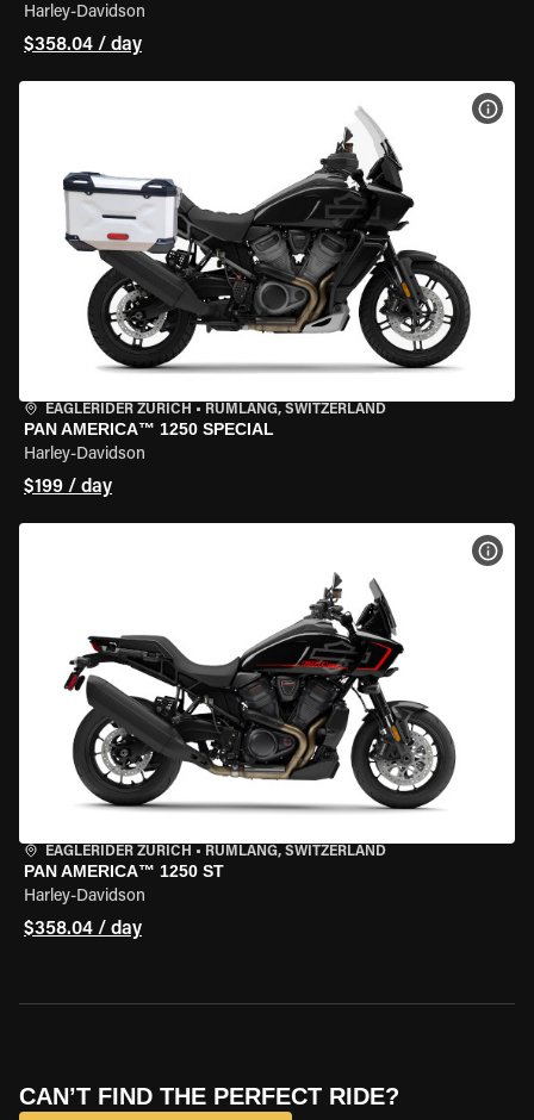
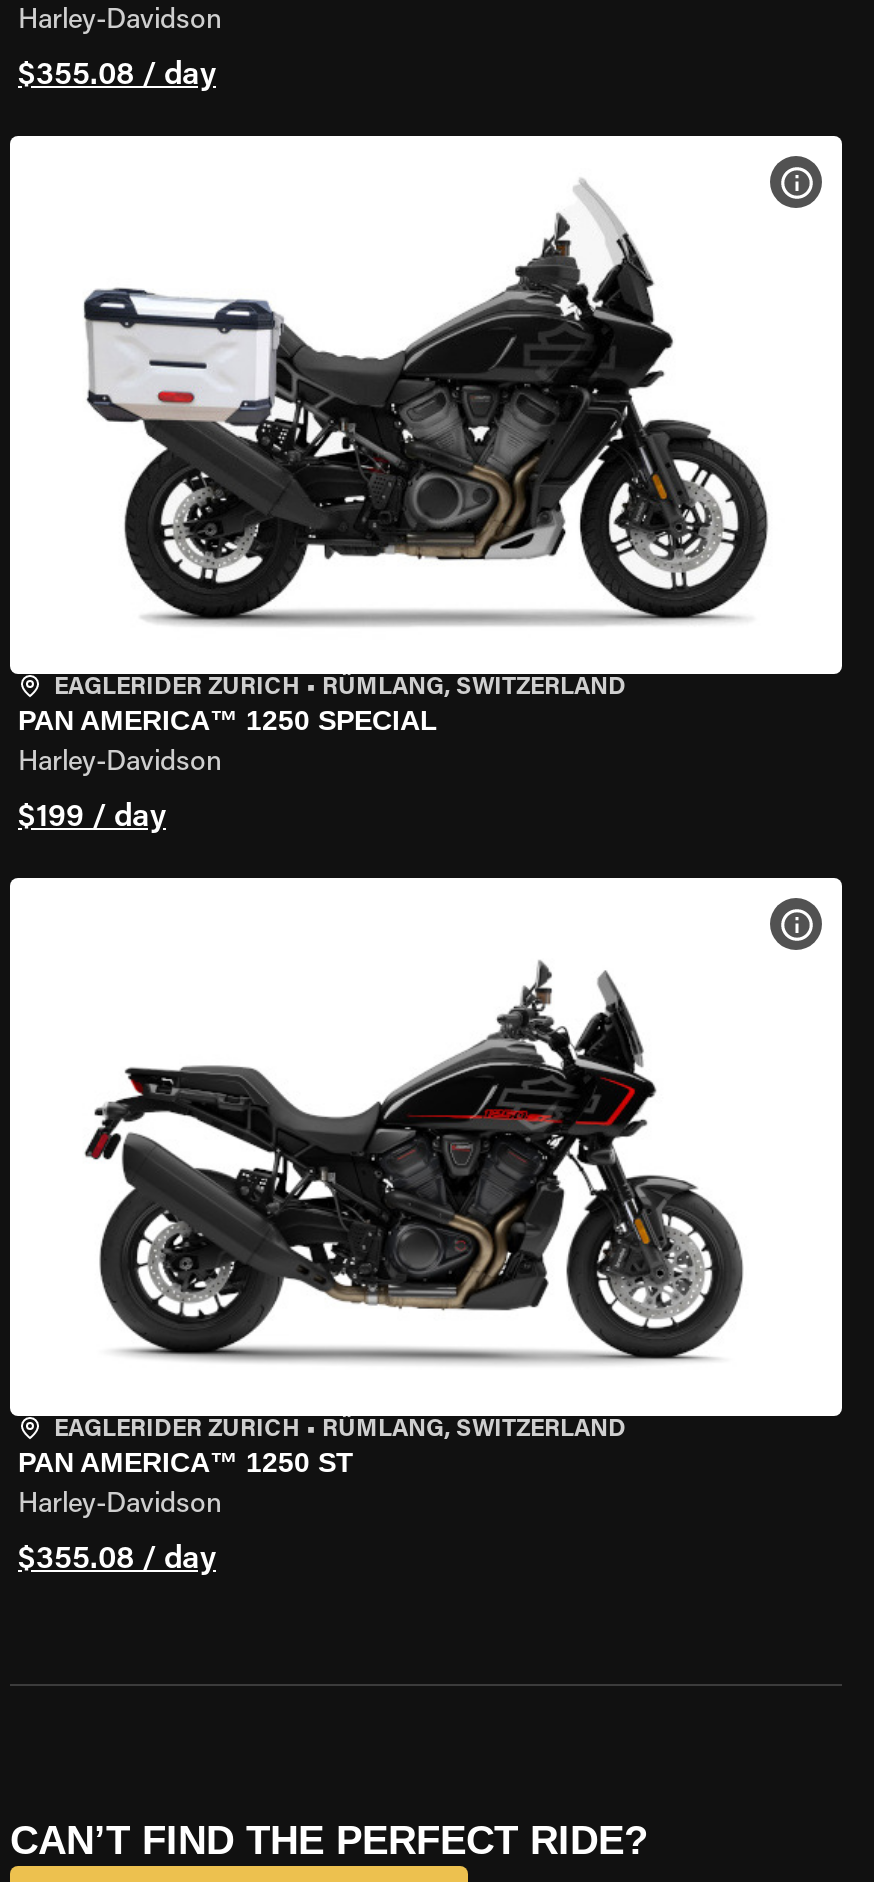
[24,36,142,55] $358.04 / day -> [18,60,216,92] $355.08 / day
[24,920,142,939] $358.04 / day -> [18,1544,216,1576] $355.08 / day

